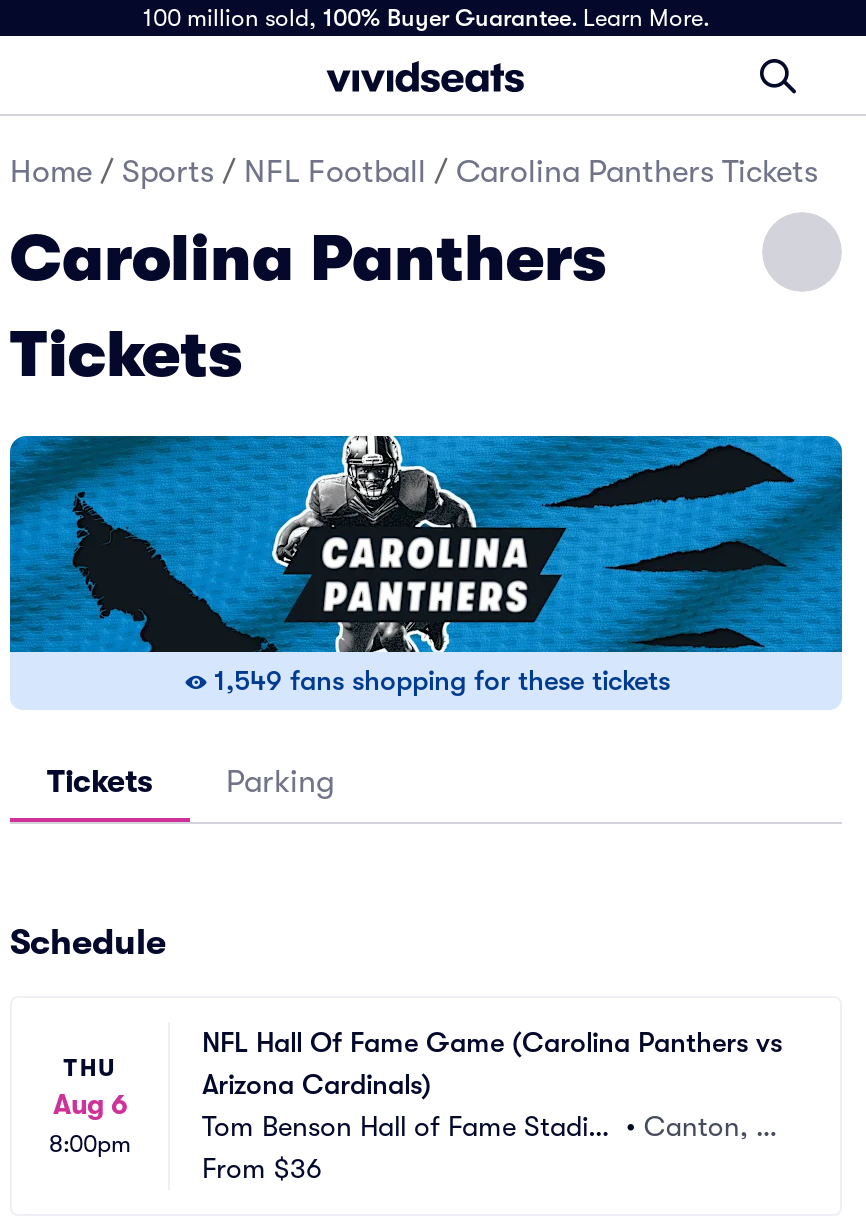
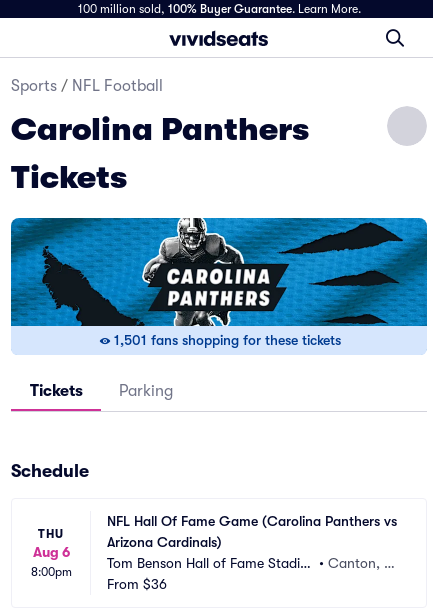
[10,154,818,190] Home / Sports / NFL Football / Carolina Panthers Tickets -> [11,77,163,95] Sports / NFL Football
[214,664,670,696] 1,549 fans shopping for these tickets -> [113,332,340,348] 1,501 fans shopping for these tickets

